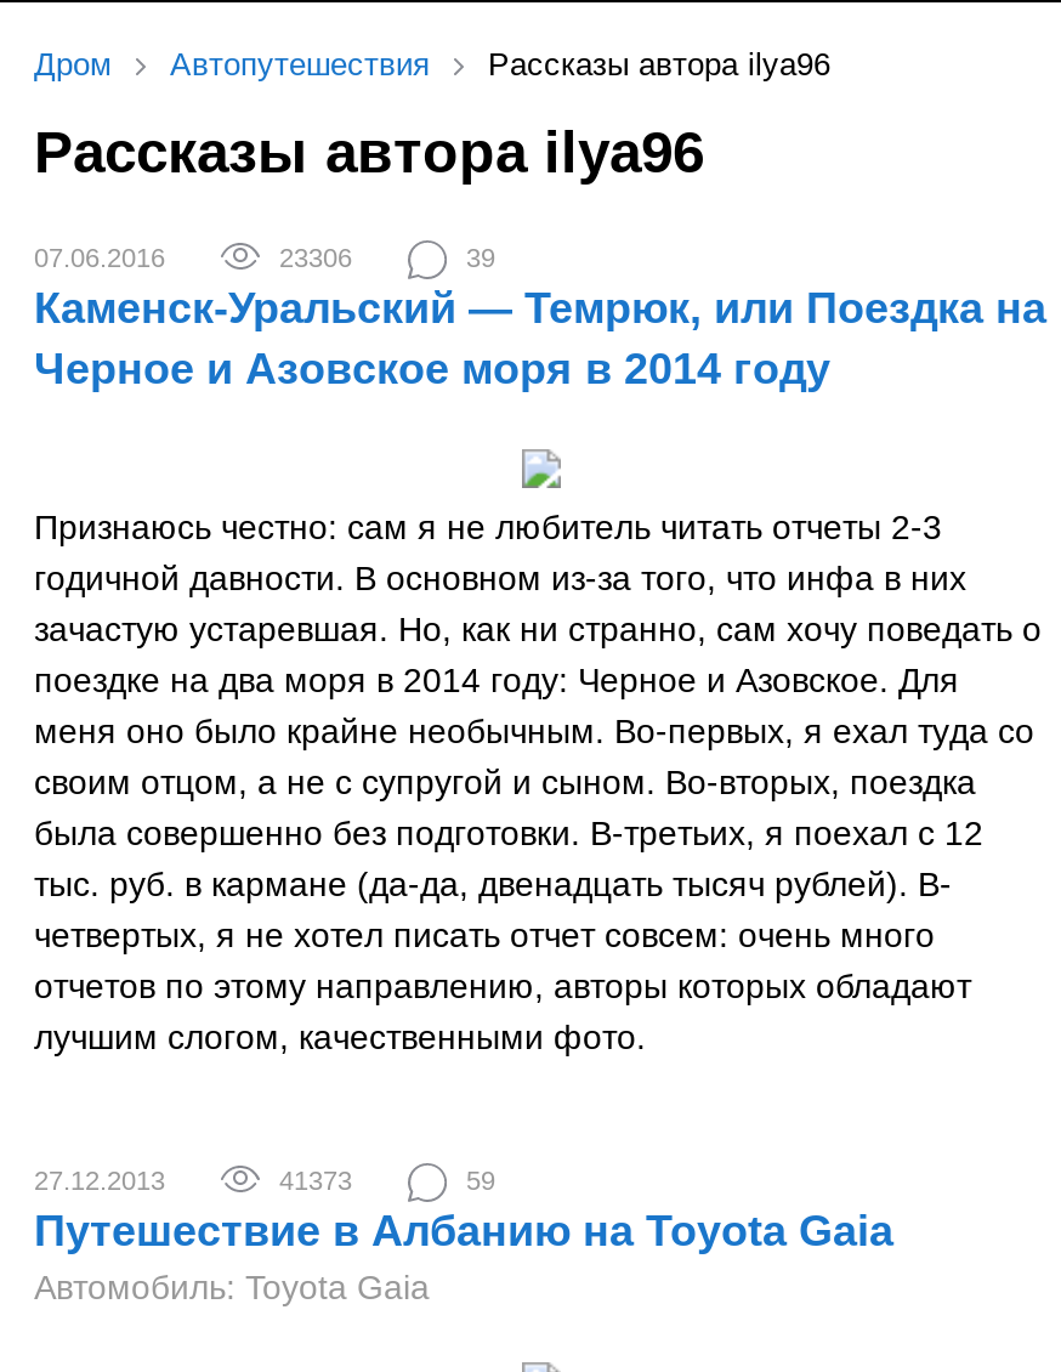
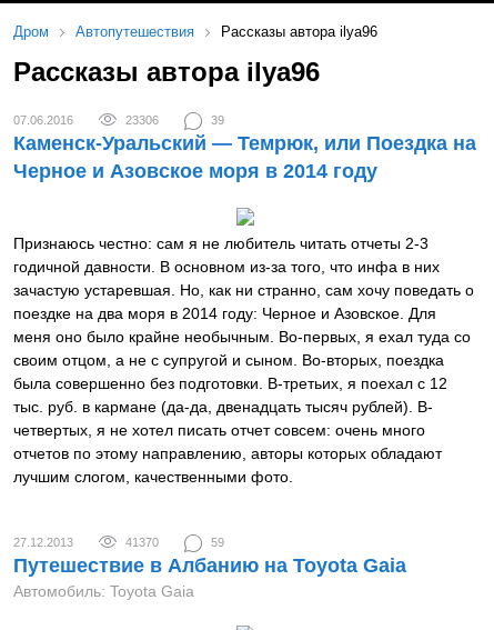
[272,1166,359,1195] 41373 -> [122,536,162,549] 41370

